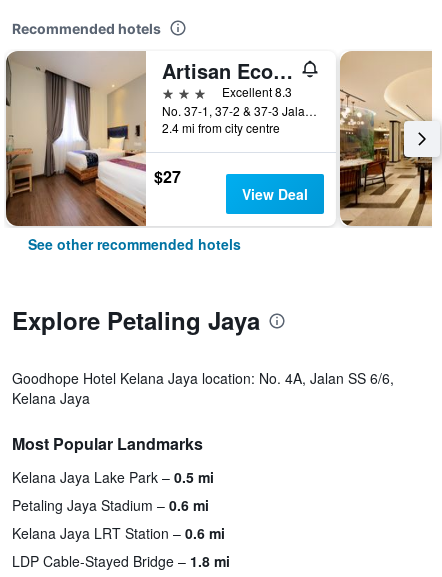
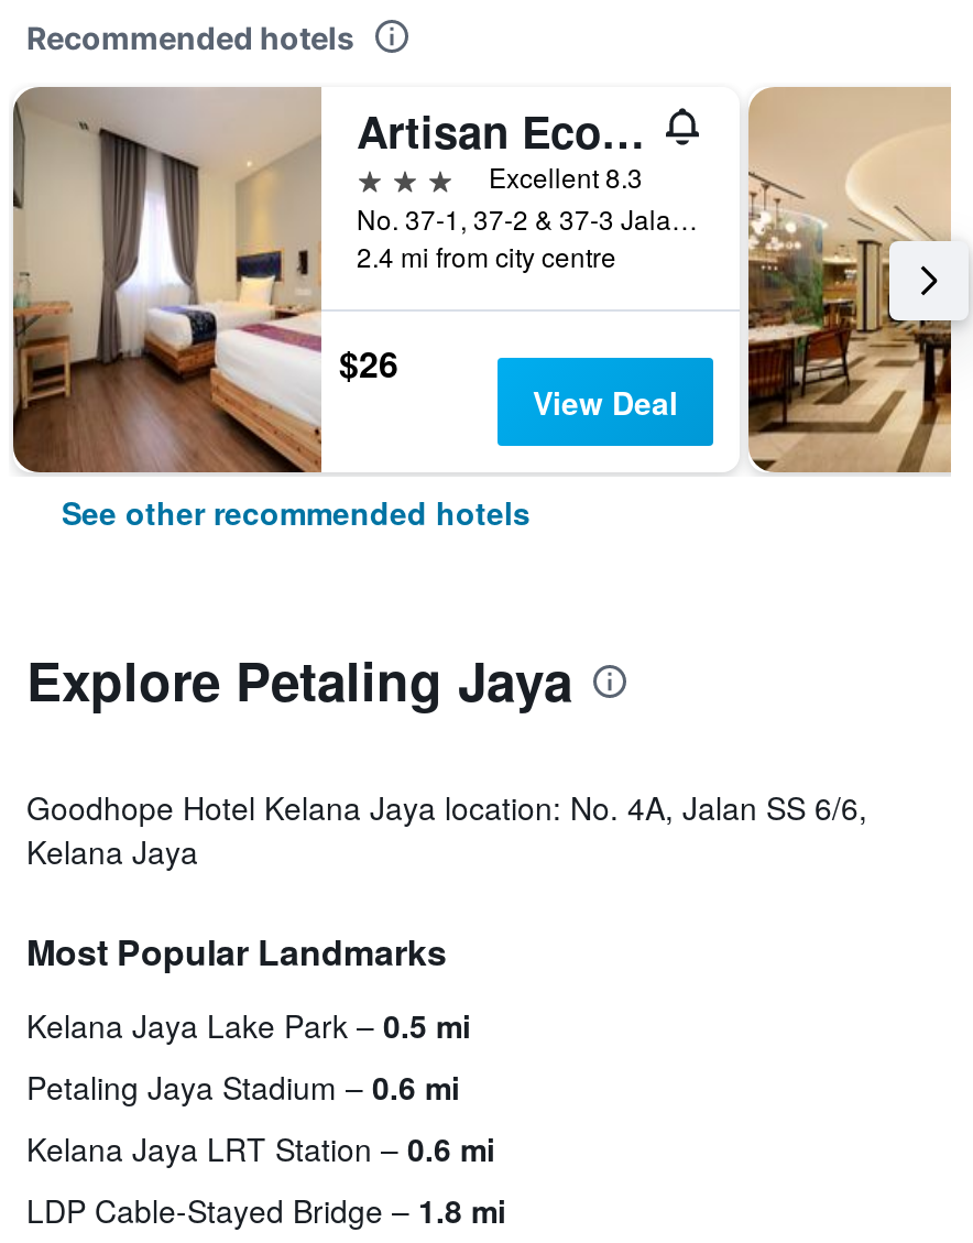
[154,165,181,188] $27 -> [339,339,398,389] $26

